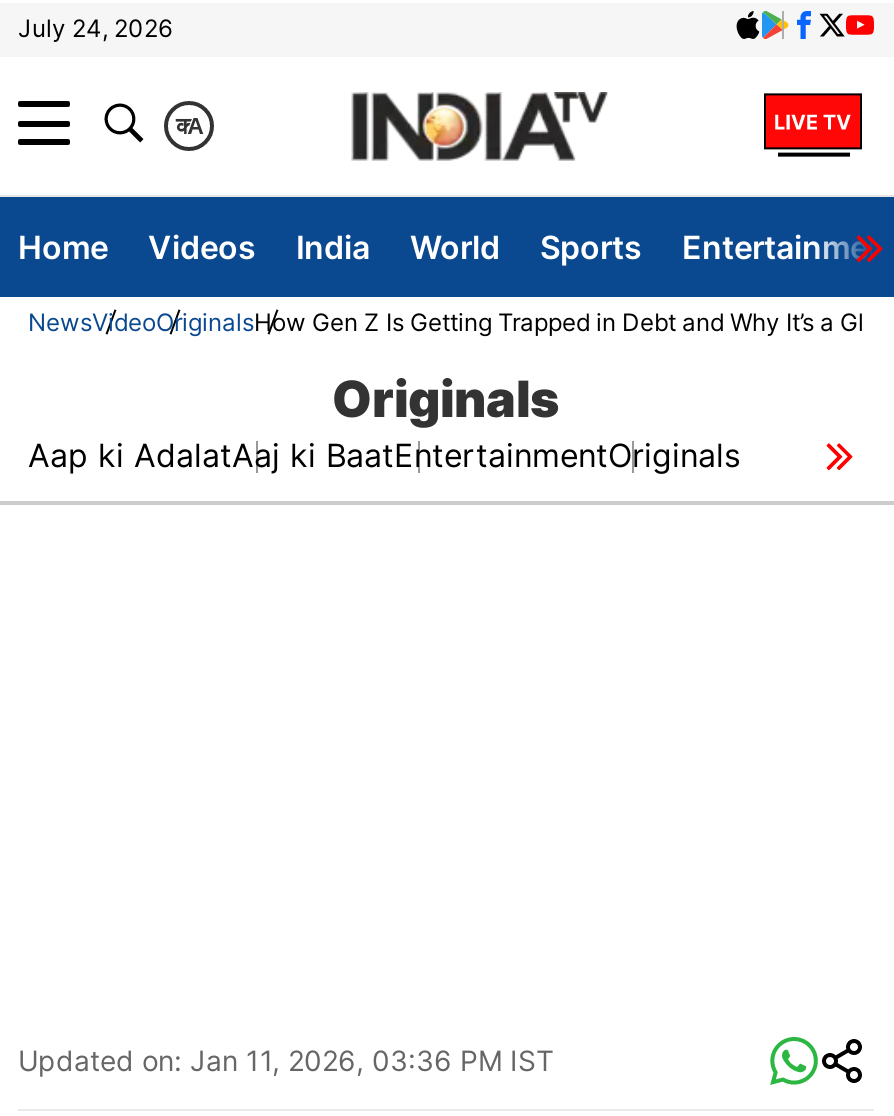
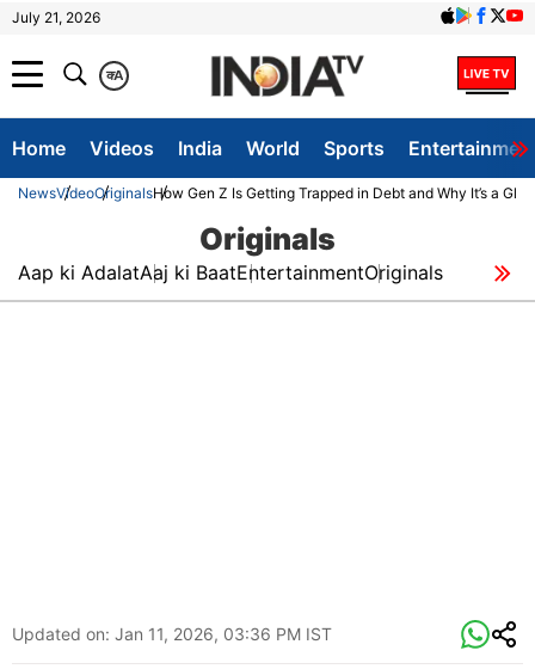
[18,13,172,43] July 24, 2026 -> [12,8,100,26] July 21, 2026

